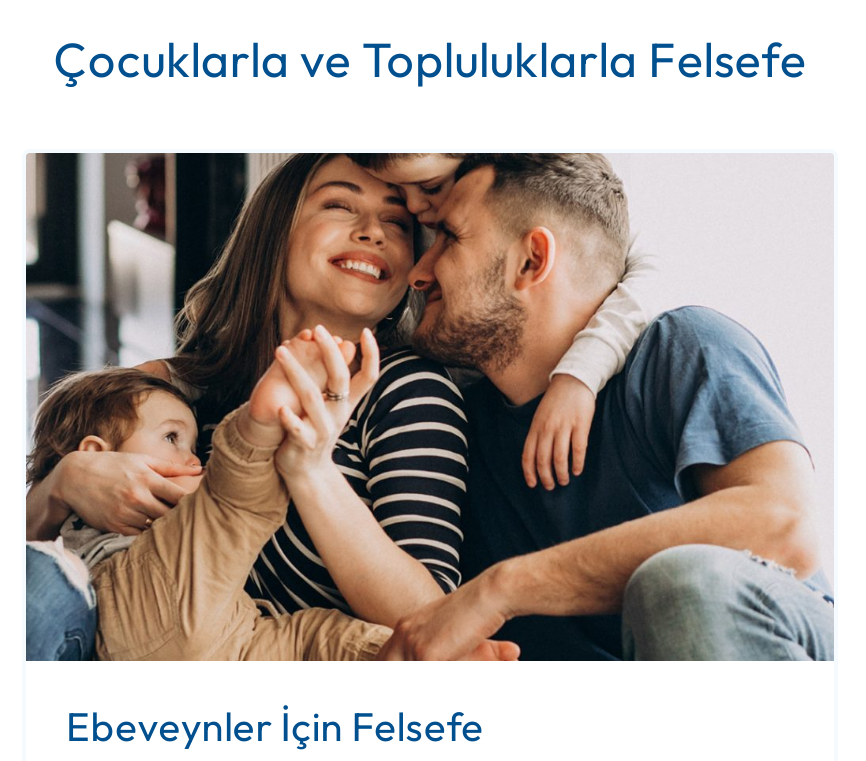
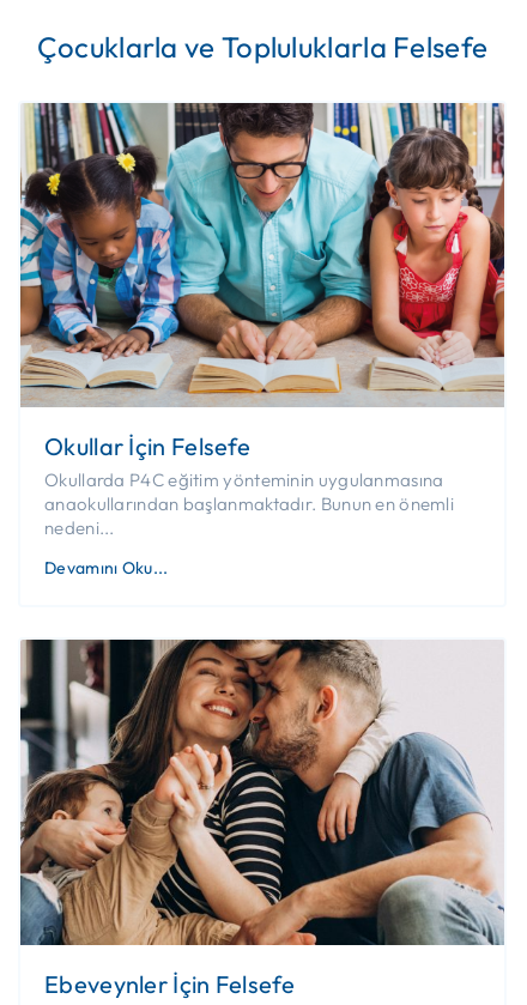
none -> [19,102,505,579] [image] | Okullar İçin Felsefe | Okullarda P4C eğitim yönteminin uygulanmasına | anaokullarından başlanmaktadır. Bunun en önemli | nedeni... | Devamını Oku...

